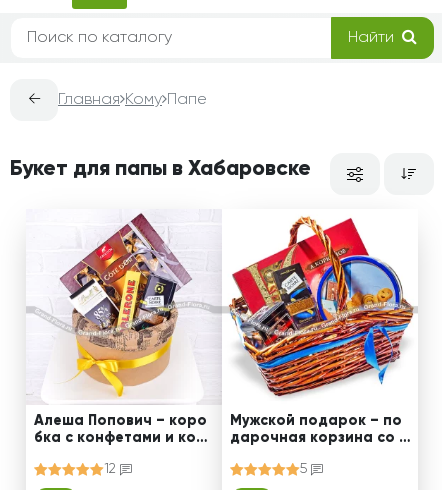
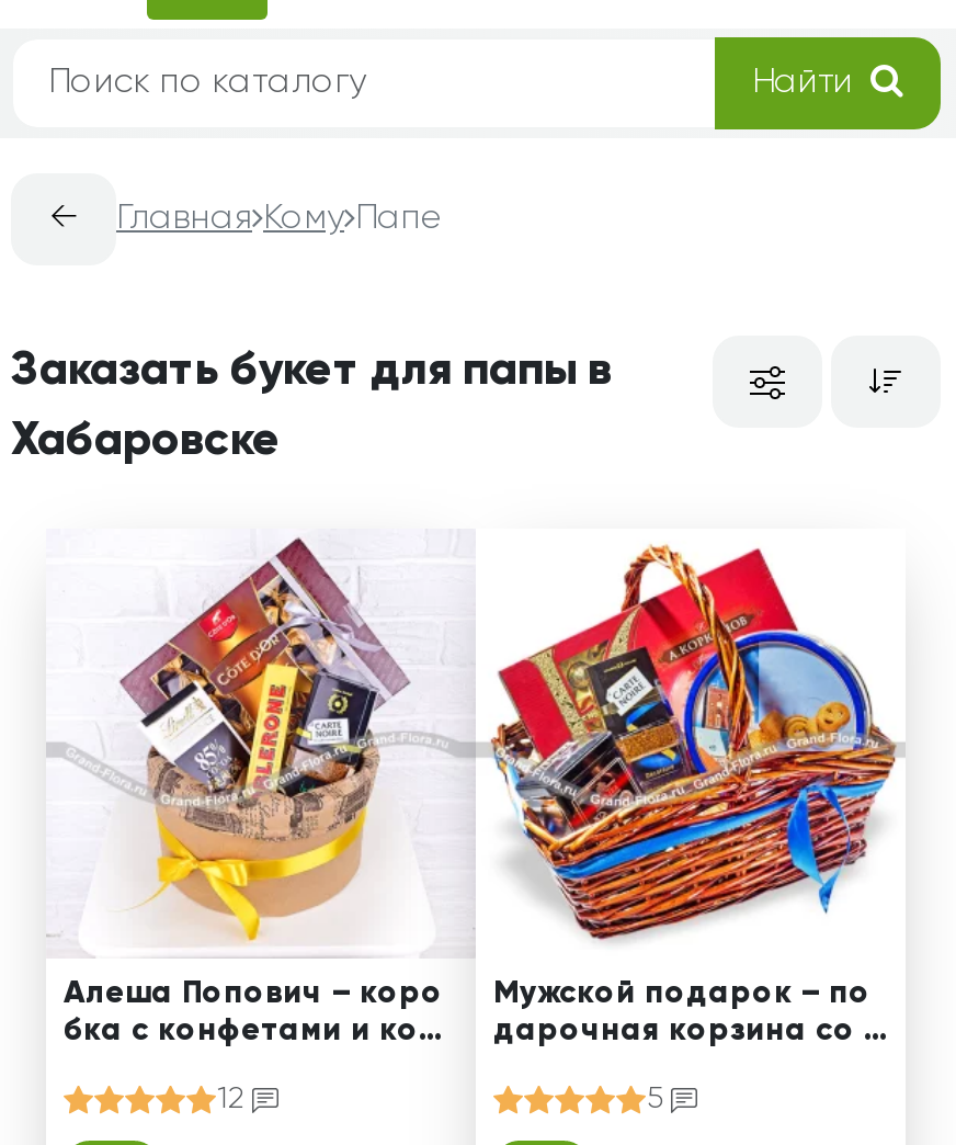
[10,158,311,180] Букет для папы в Хабаровске -> [11,347,612,465] Заказать букет для папы в | Хабаровске

